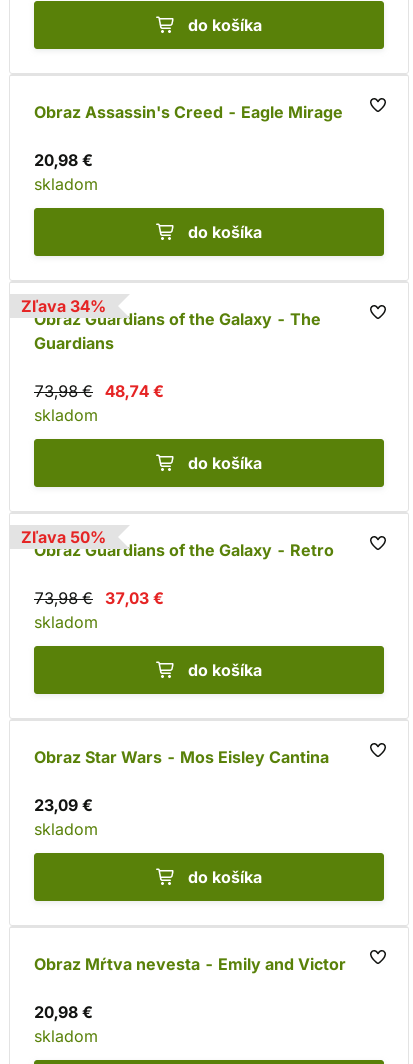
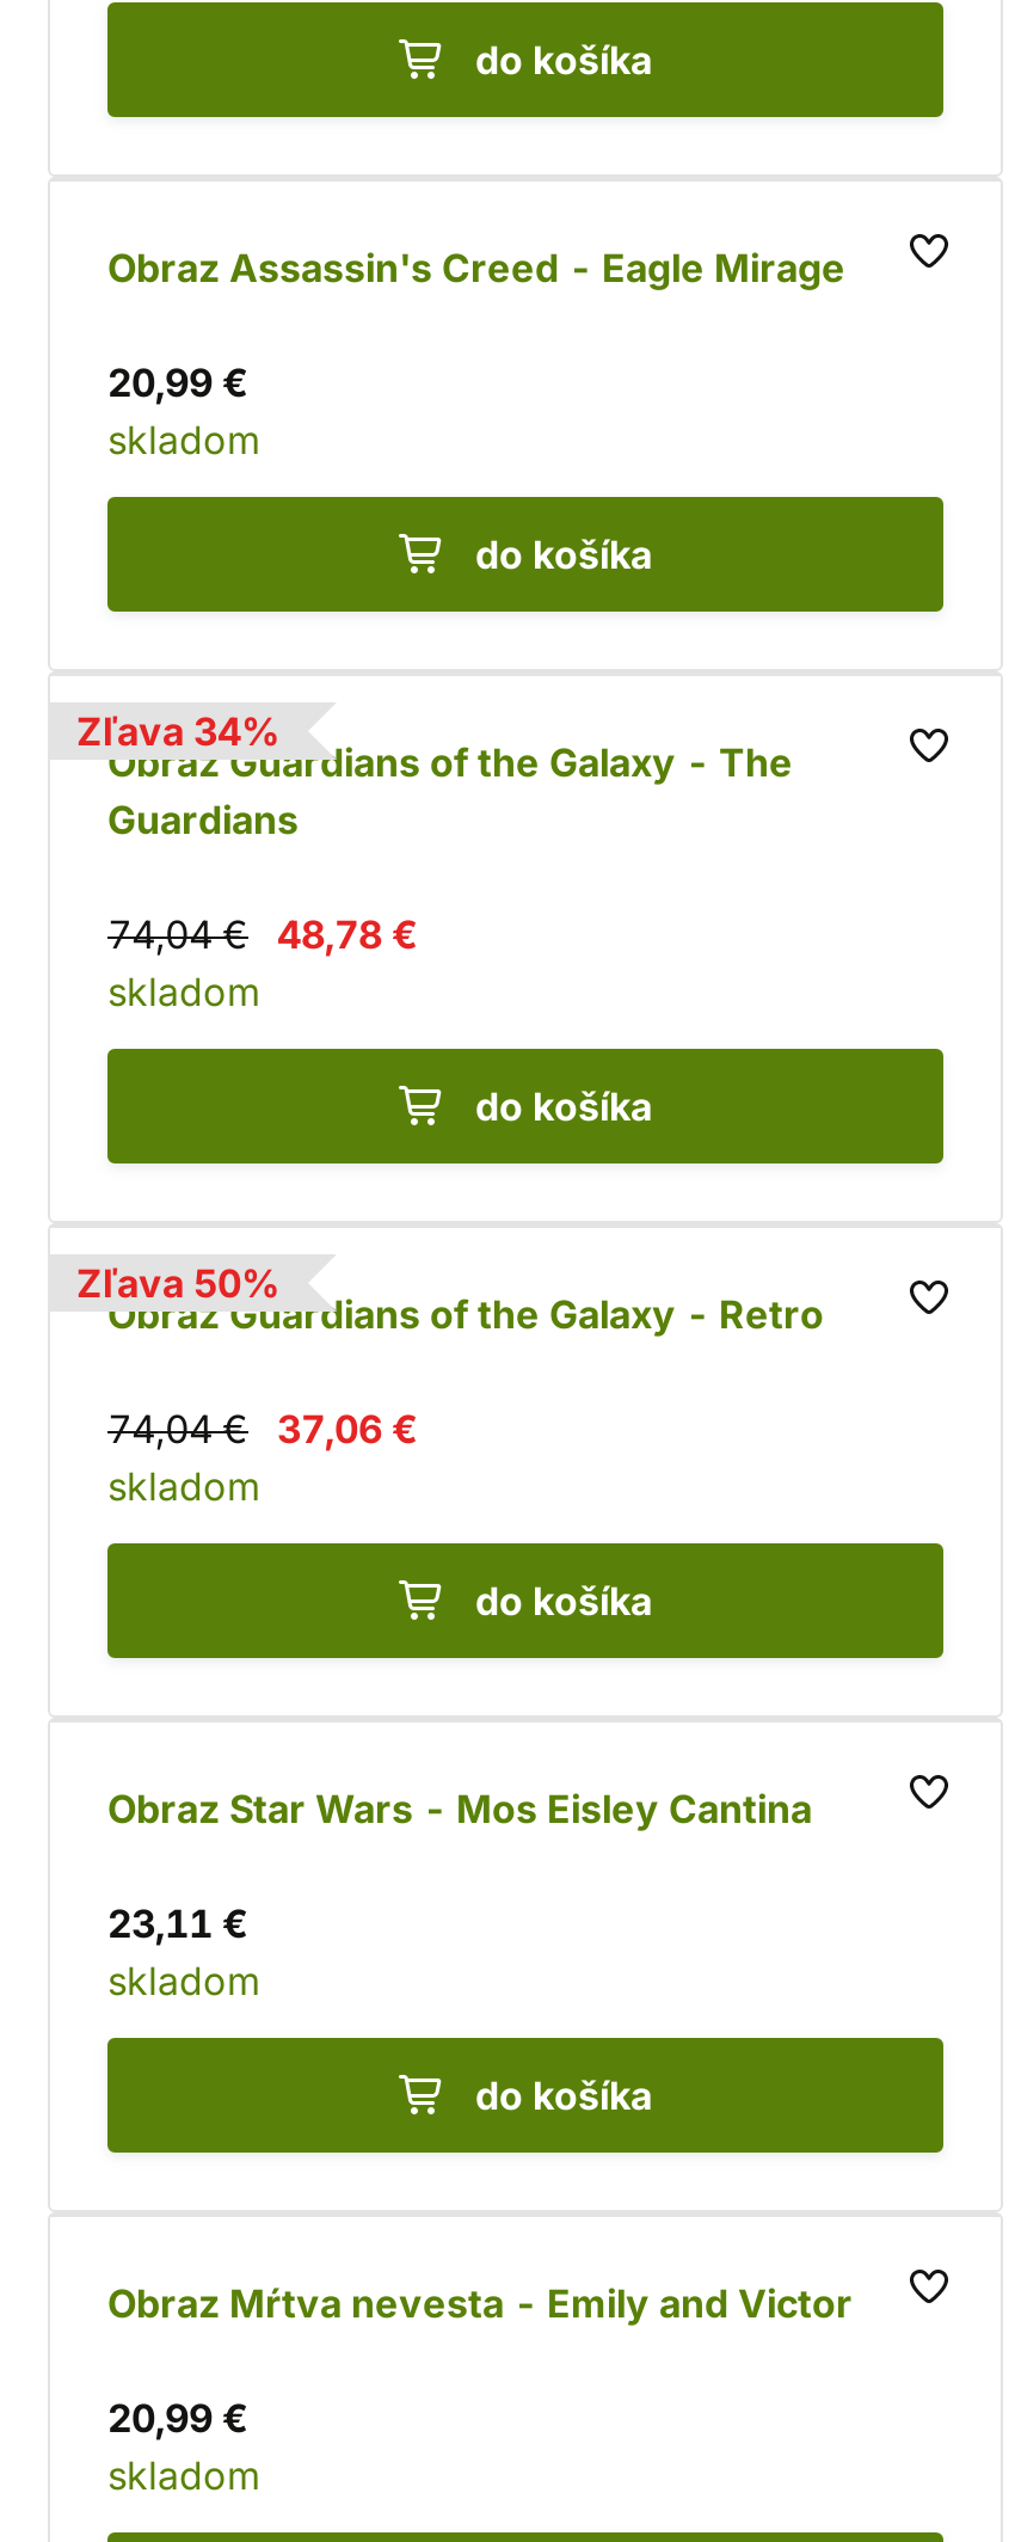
[34,150,93,170] 20,98 € -> [107,358,248,406] 20,99 €
[34,381,164,401] 73,98 € 48,74 € -> [107,910,418,958] 74,04 € 48,78 €
[34,588,164,608] 73,98 € 37,03 € -> [107,1405,418,1453] 74,04 € 37,06 €
[34,795,93,815] 23,09 € -> [107,1899,248,1947] 23,11 €
[34,1002,93,1022] 20,98 € -> [107,2394,248,2442] 20,99 €

